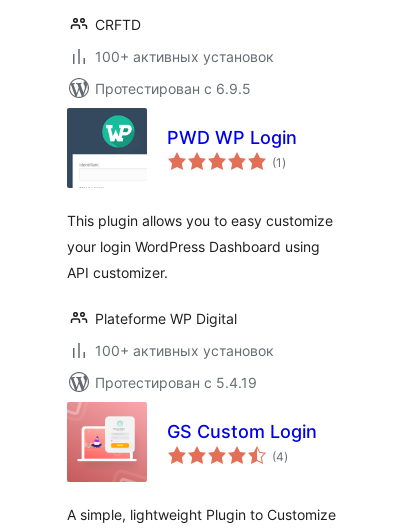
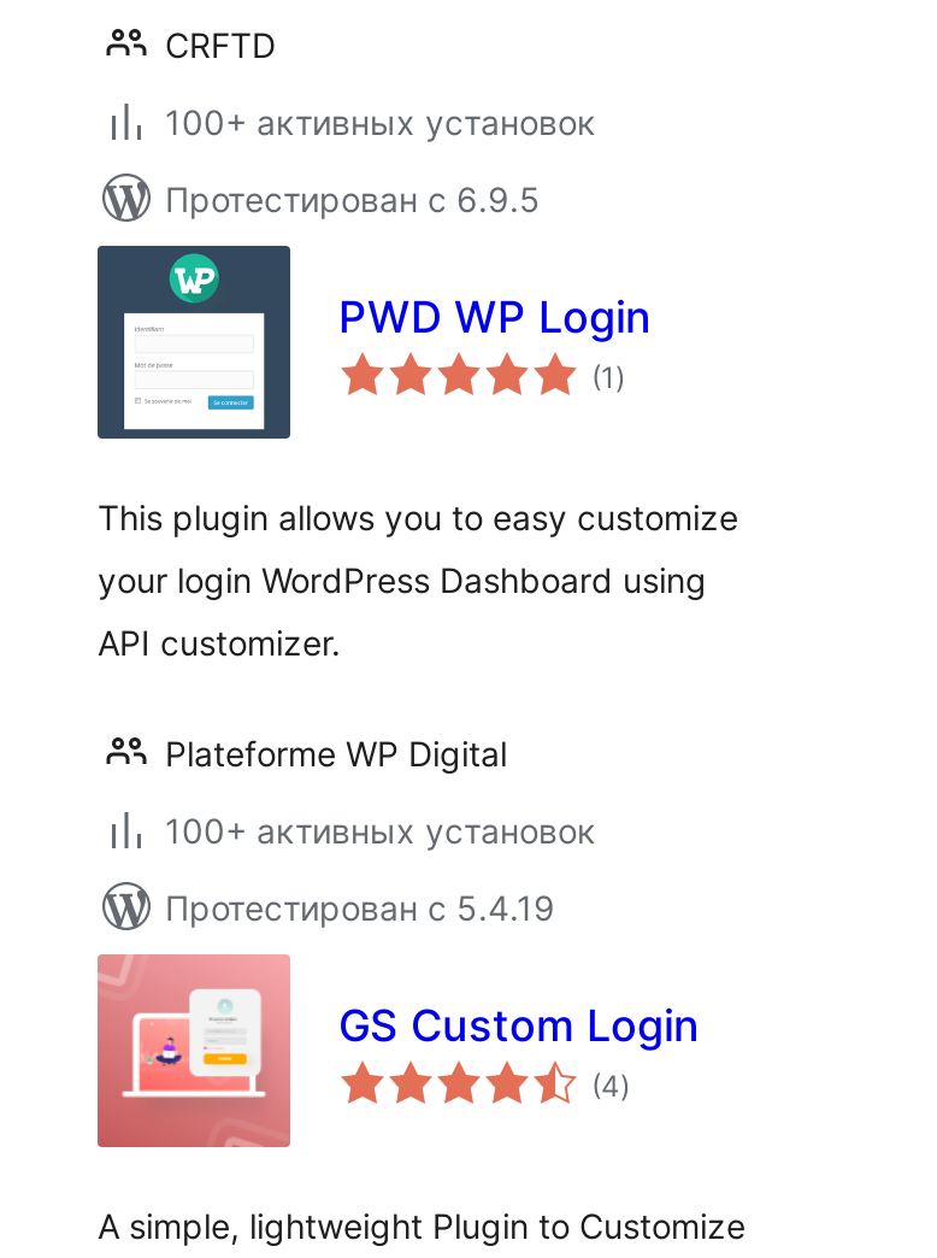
[71,111,147,189] [image] -> [110,253,293,441] [image]

